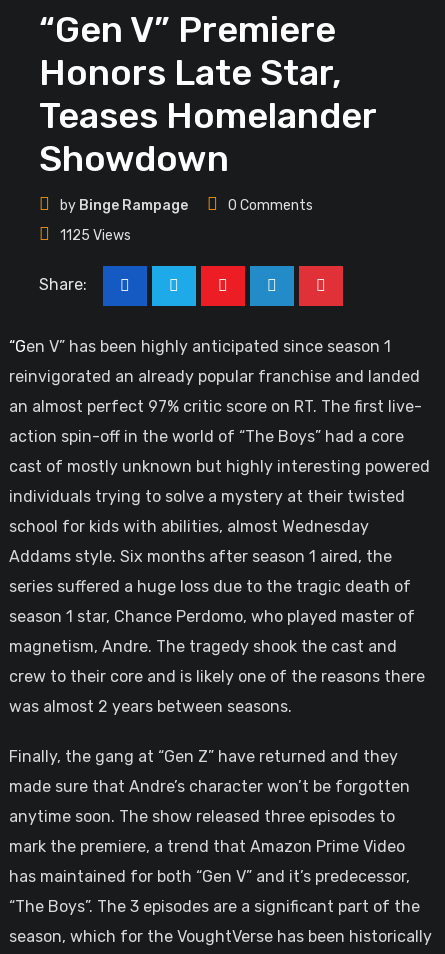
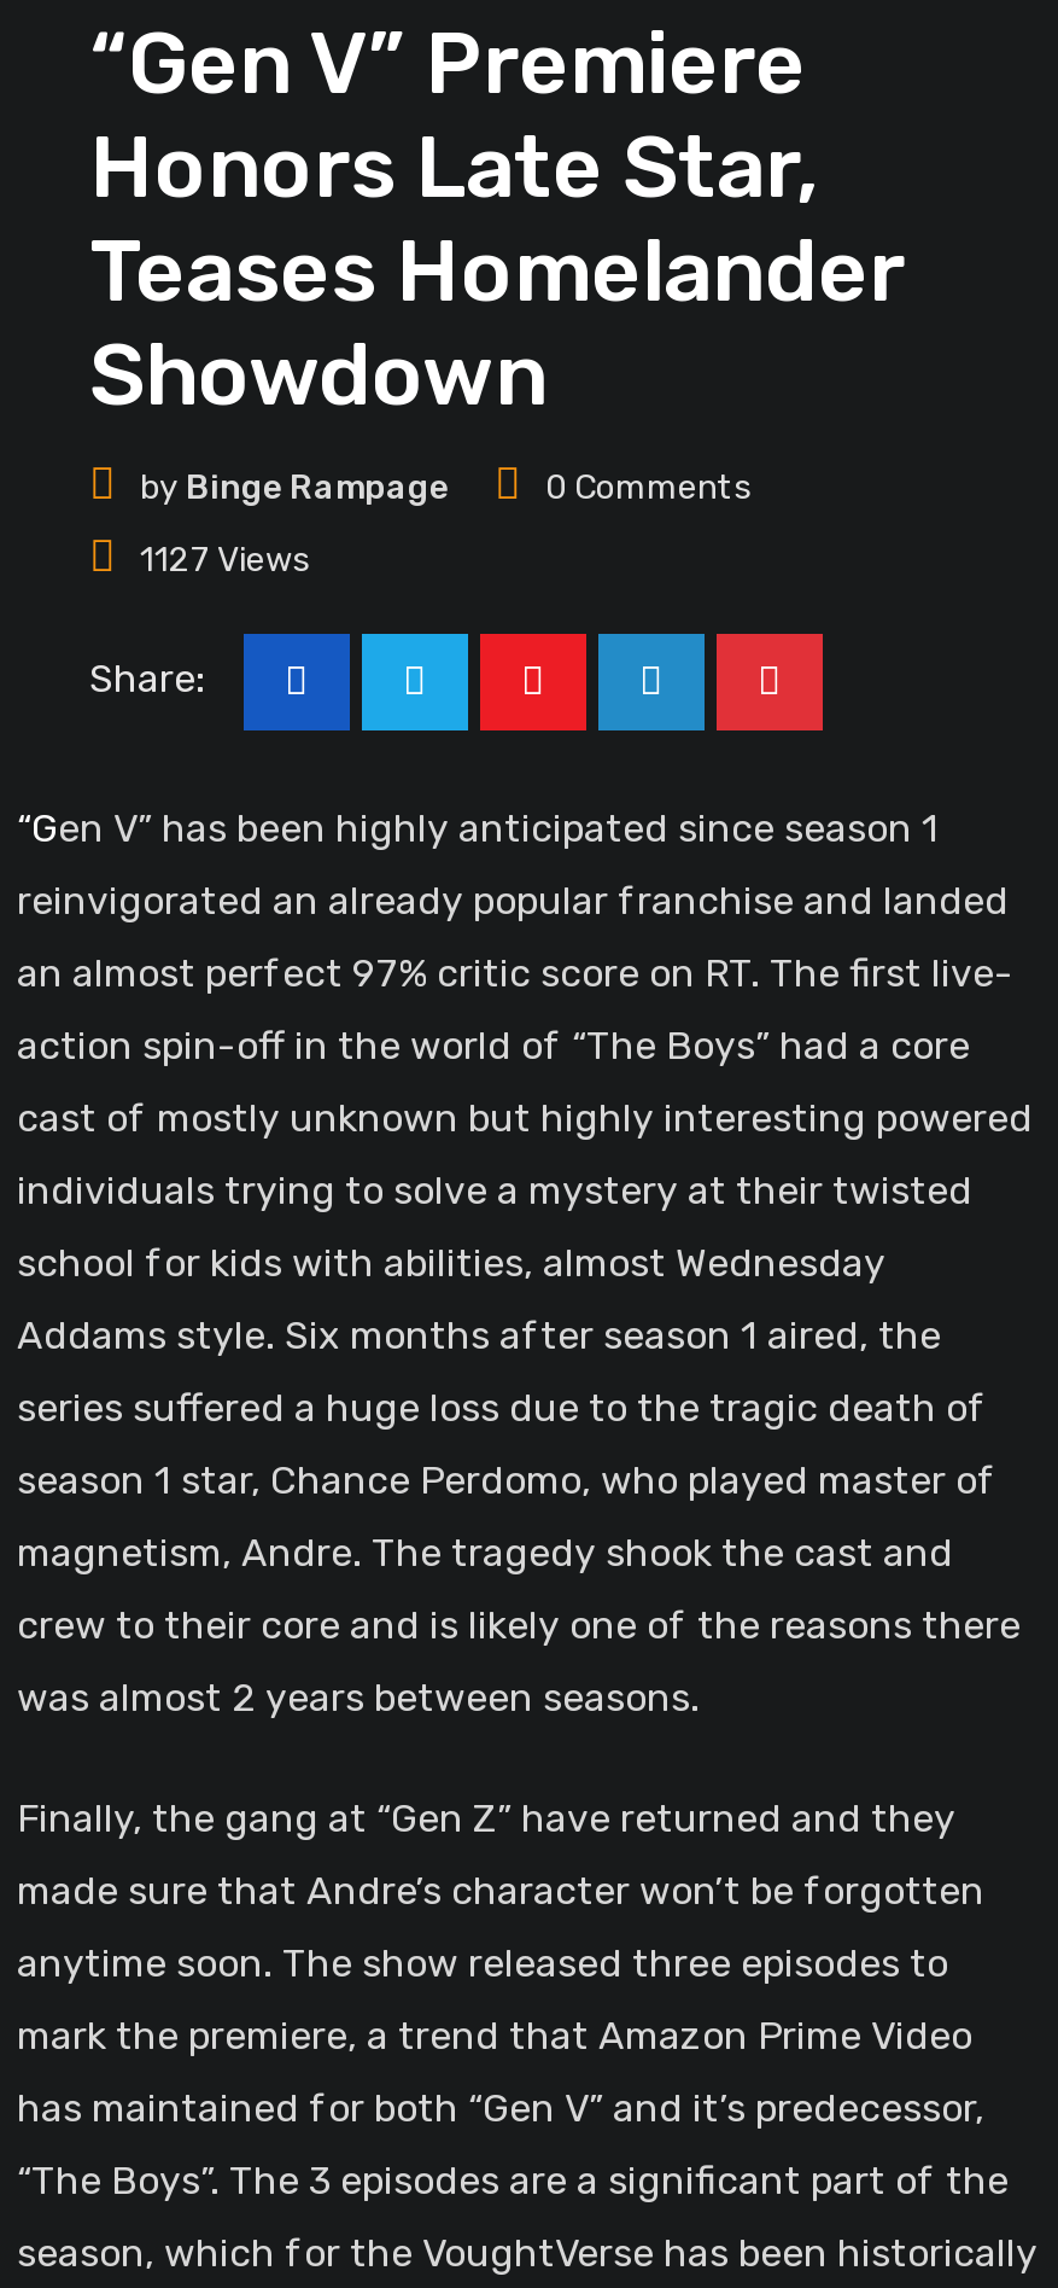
[60,227,131,244] 1125 Views -> [140,540,309,581] 1127 Views

